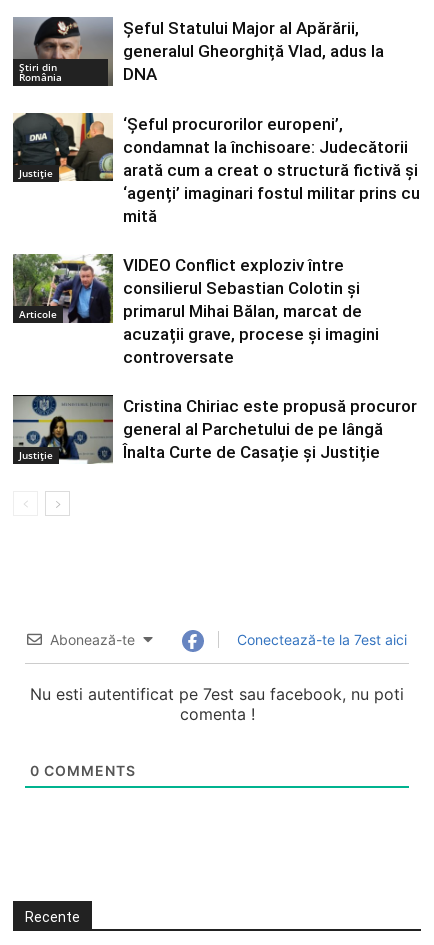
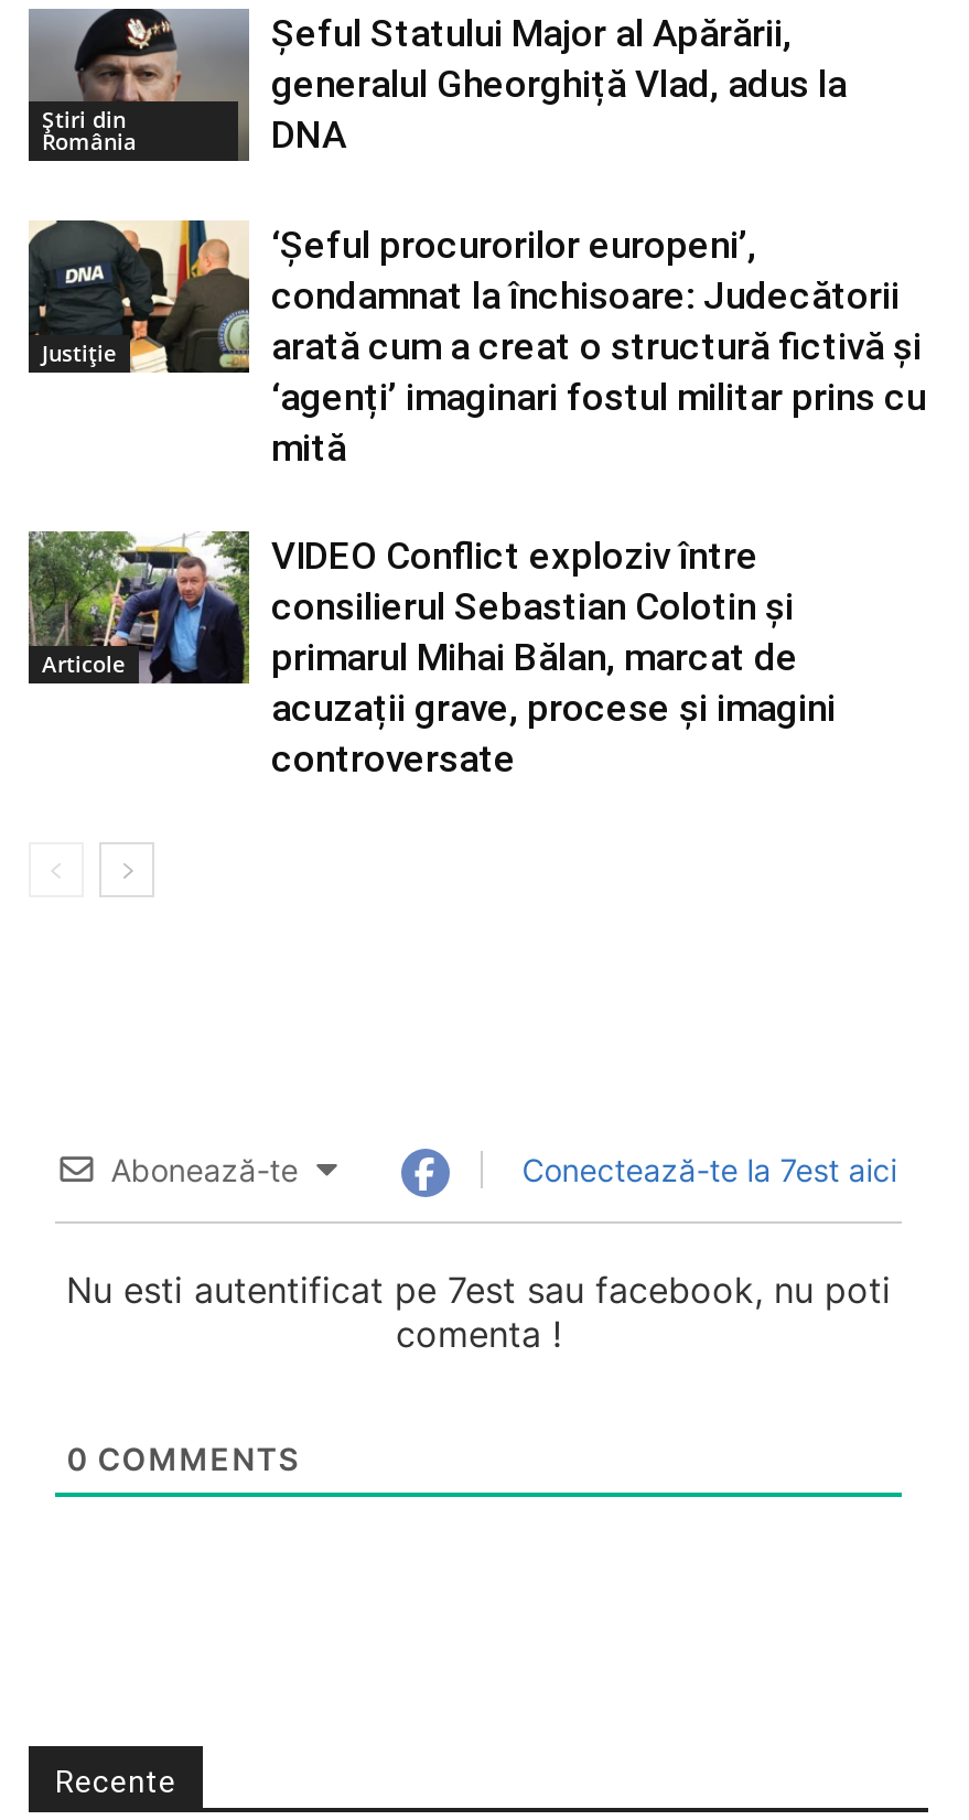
[12,394,109,465] [image] | Justiție -> none
[123,396,417,462] Cristina Chiriac este propusă procuror | general al Parchetului de pe lângă | Înalta Curte de Casație și Justiție -> none

